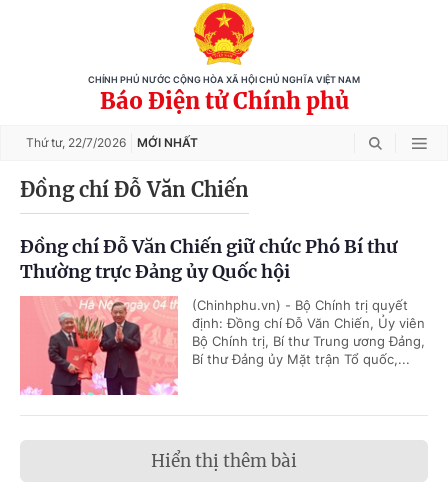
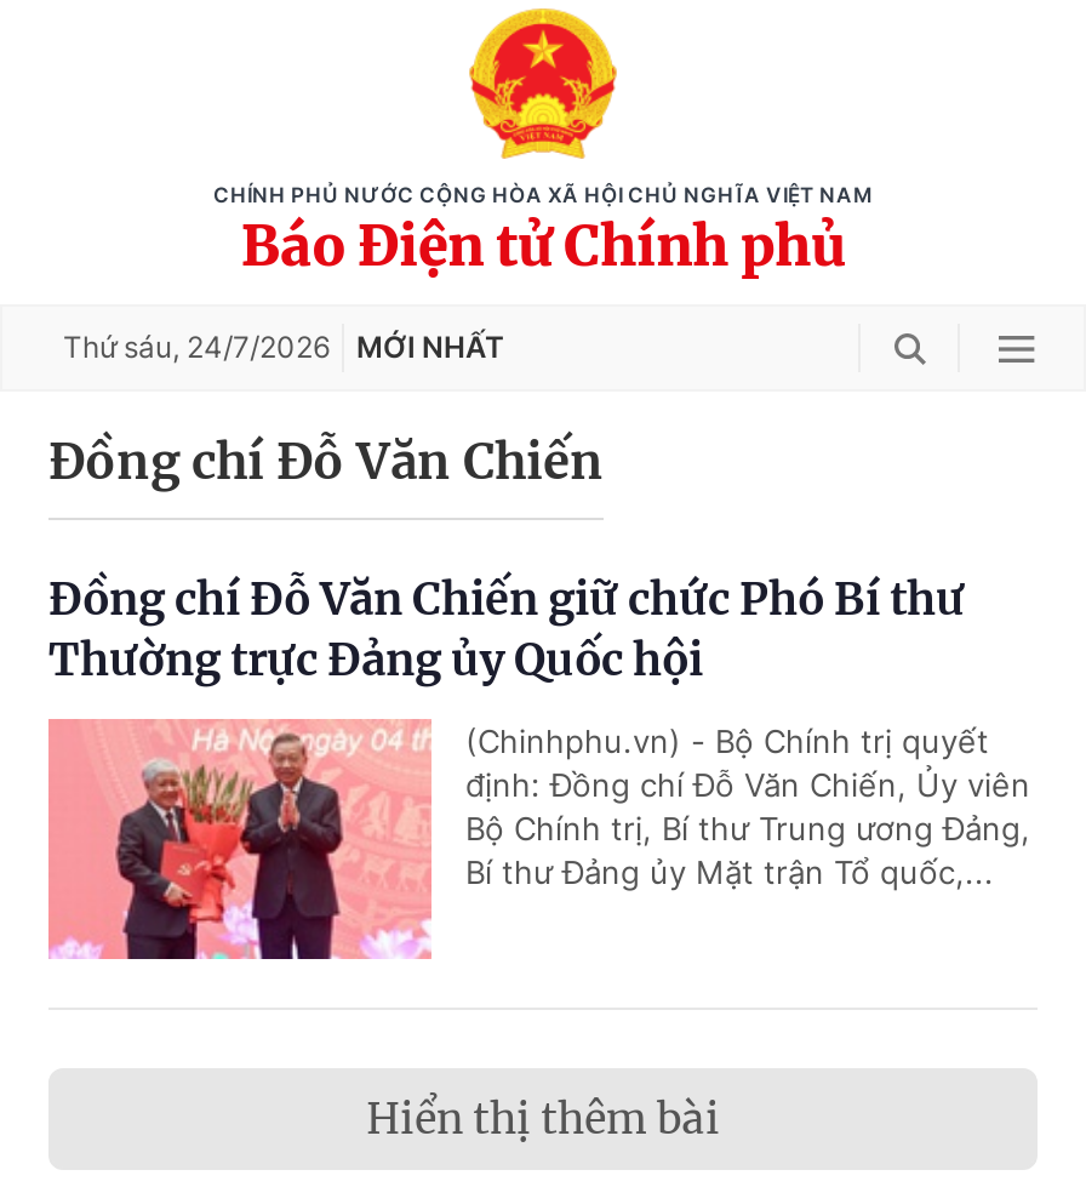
[26,135,198,150] Thứ tư, 22/7/2026 MỚI NHẤT -> [63,329,504,365] Thứ sáu, 24/7/2026 MỚI NHẤT

